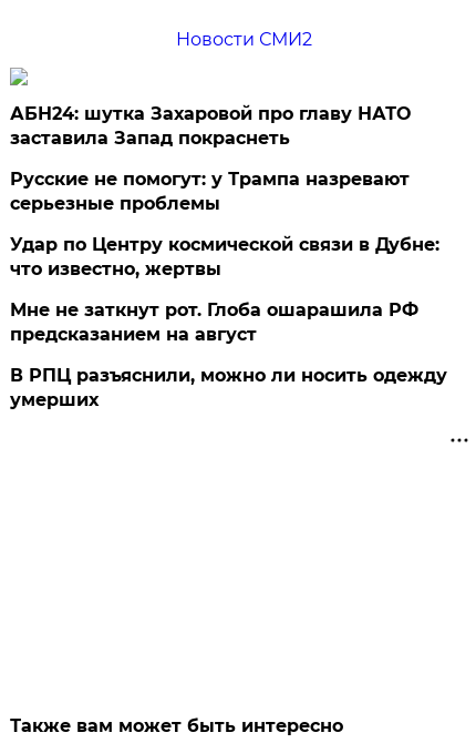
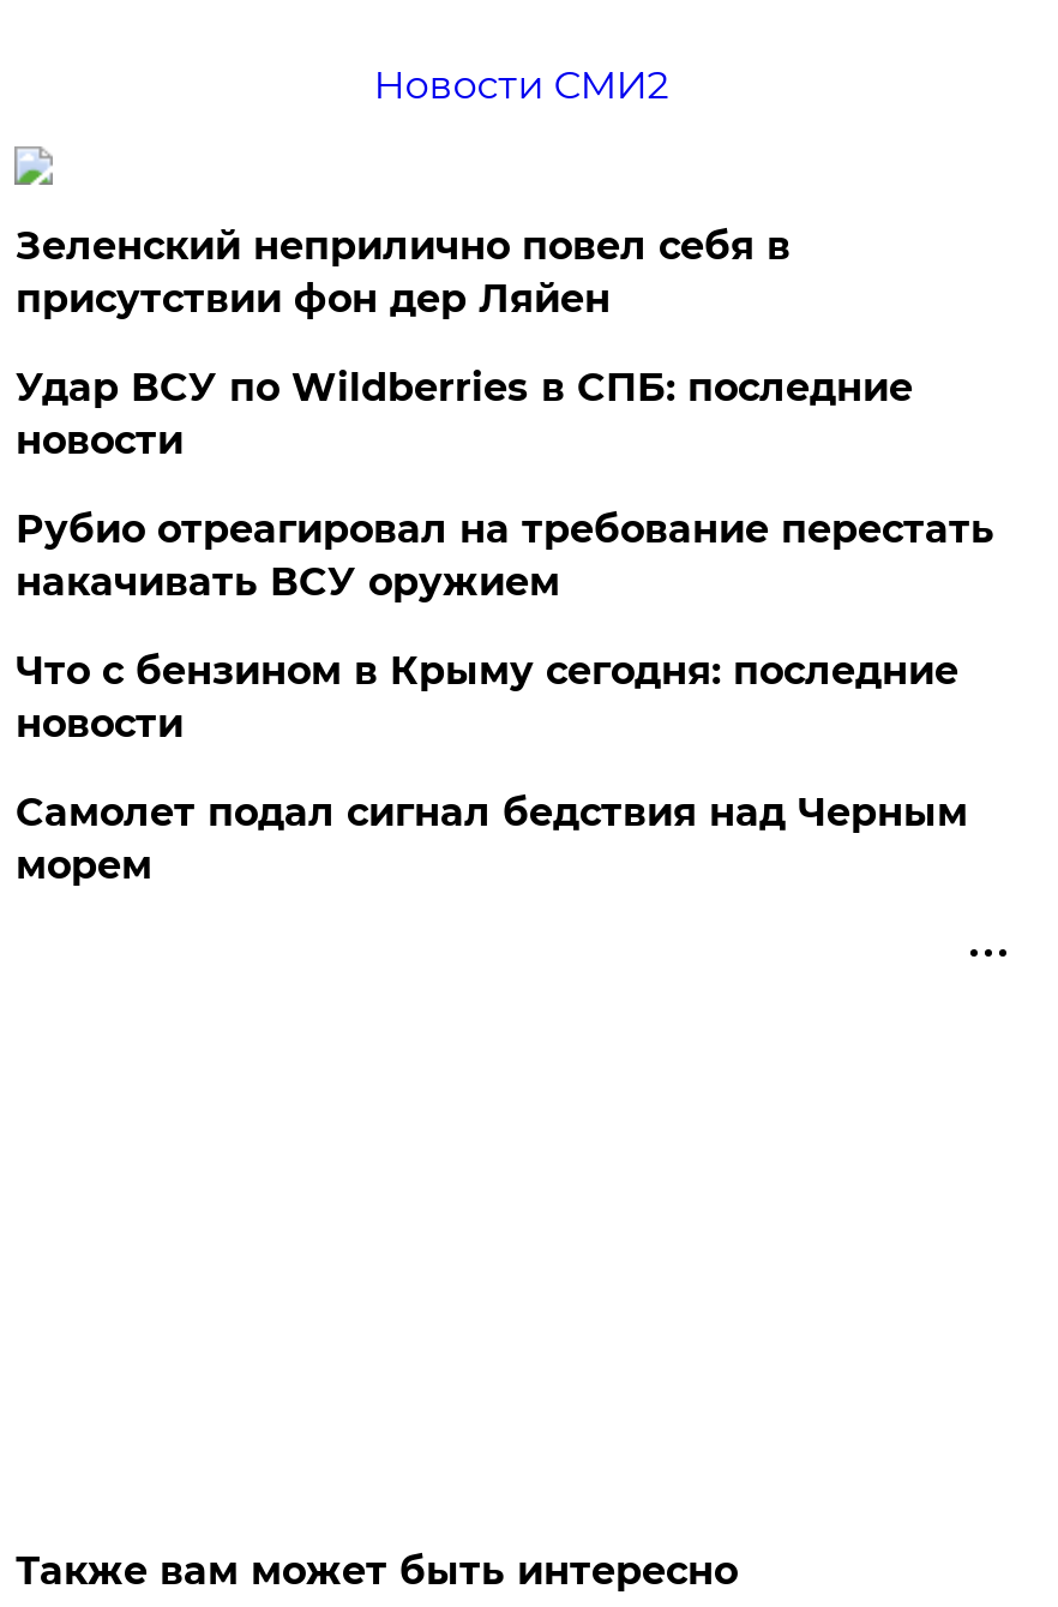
[10,103,411,149] АБН24: шутка Захаровой про главу НАТО | заставила Запад покраснеть -> [15,223,790,322] Зеленский неприлично повел cебя в | присутствии фон дер Ляйен
[10,169,410,214] Русские не помогут: у Трампа назревают | серьезные проблемы -> [15,365,913,463] Удар ВСУ по Wildberries в СПБ: последние | новости
[10,234,440,279] Удар по Центру космической связи в Дубне: | что известно, жертвы -> [15,506,994,605] Рубио отреагировал на требование перестать | накачивать ВСУ оружием
[10,299,419,345] Мне не заткнут рот. Глоба ошарашила РФ | предсказанием на август -> [15,648,958,746] Что с бензином в Крыму сегодня: последние | новости
[10,365,448,410] В РПЦ разъяснили, можно ли носить одежду | умерших -> [15,790,968,888] Самолет подал сигнал бедствия над Черным | морем

